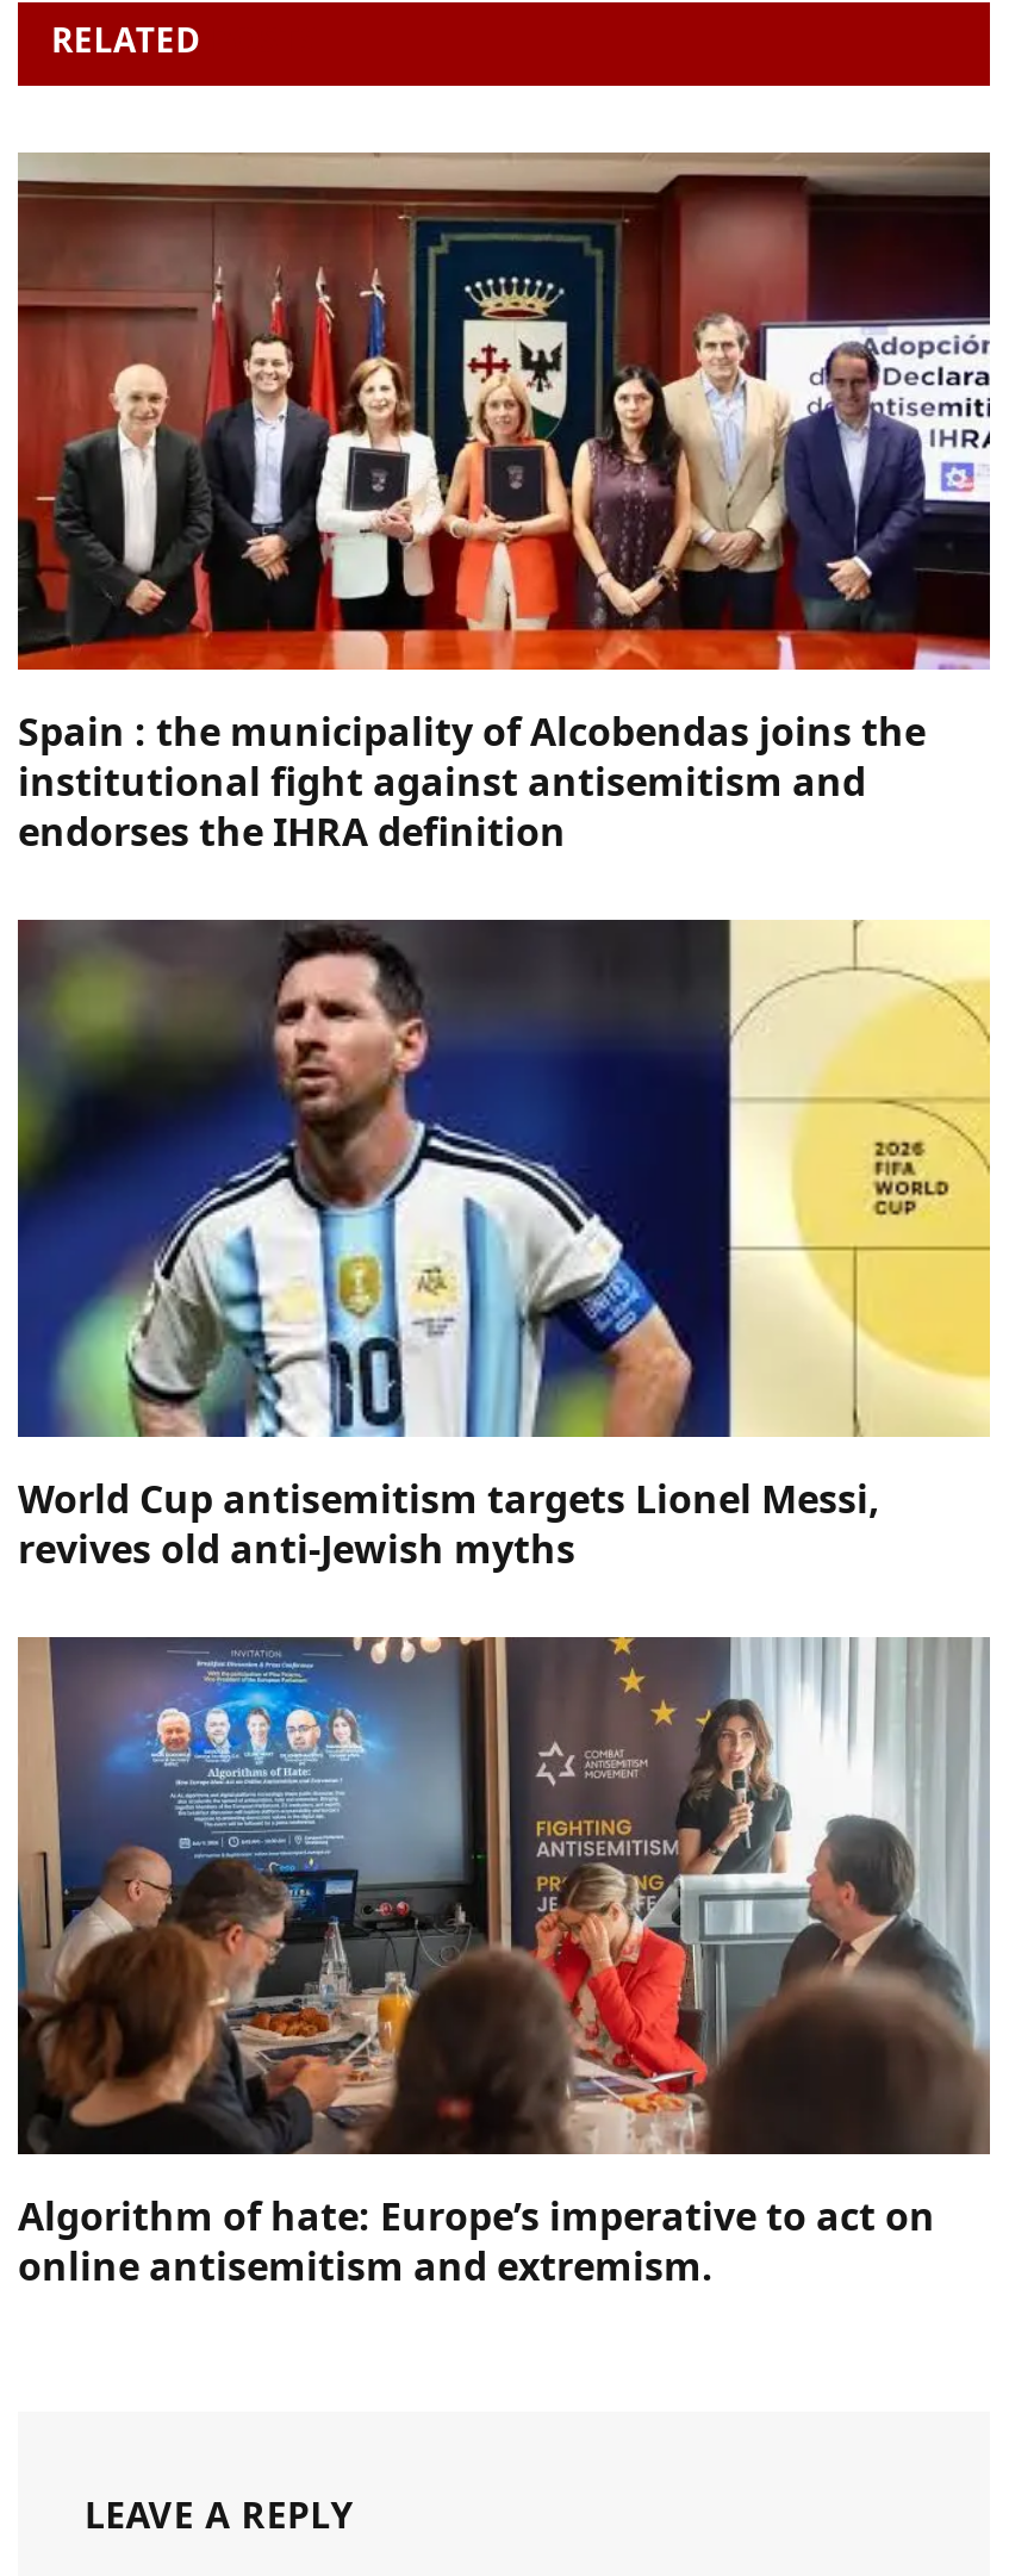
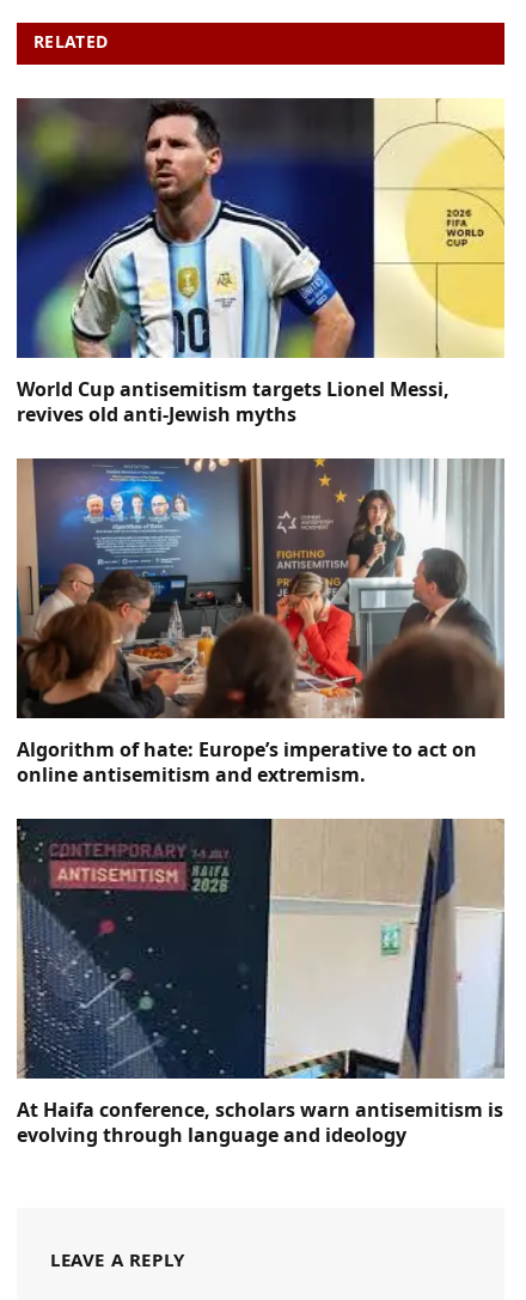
[15,150,992,859] [image] | Spain : the municipality of Alcobendas joins the | institutional fight against antisemitism and | endorses the IHRA definition -> none
moved [15,917,992,2293] -> [16,97,506,788]: [image] | World Cup antisemitism targets Lionel Messi, | revives old anti-Jewish myths | Algorithm of hate: Europe’s imperative to act on | online antisemitism and extremism.
none -> [16,818,504,1148] [image] | At Haifa conference, scholars warn antisemitism is | evolving through language and ideology

